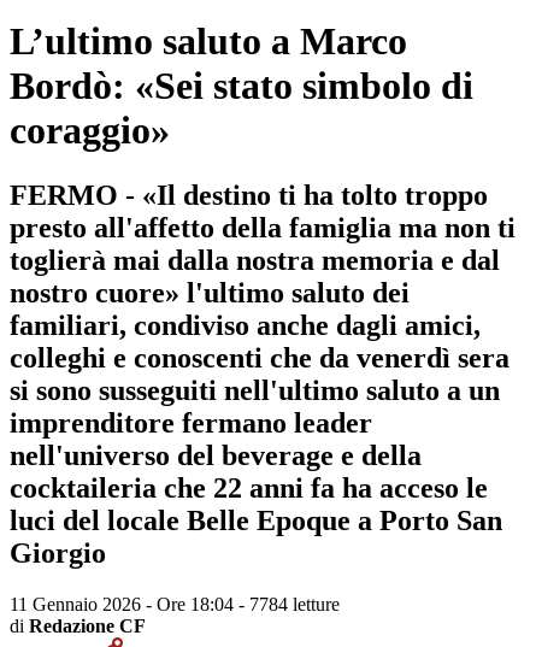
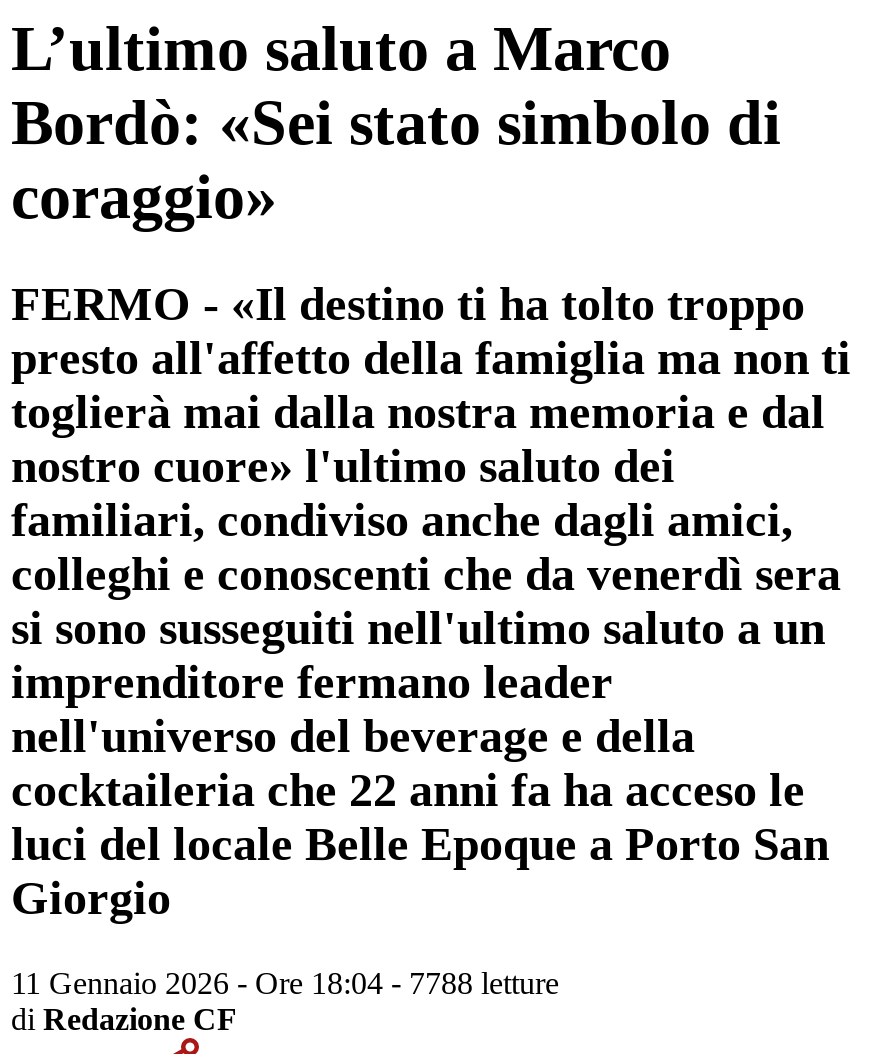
[10,594,340,614] 11 Gennaio 2026 - Ore 18:04 - 7784 letture -> [11,966,559,1000] 11 Gennaio 2026 - Ore 18:04 - 7788 letture

